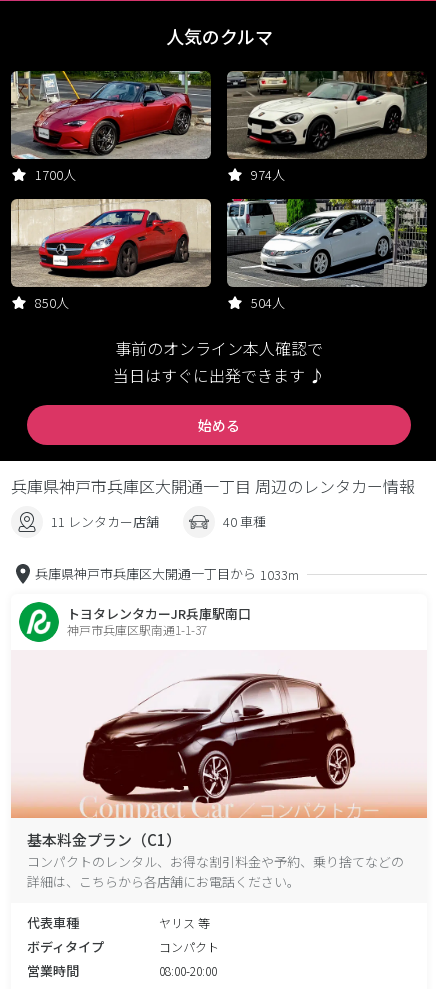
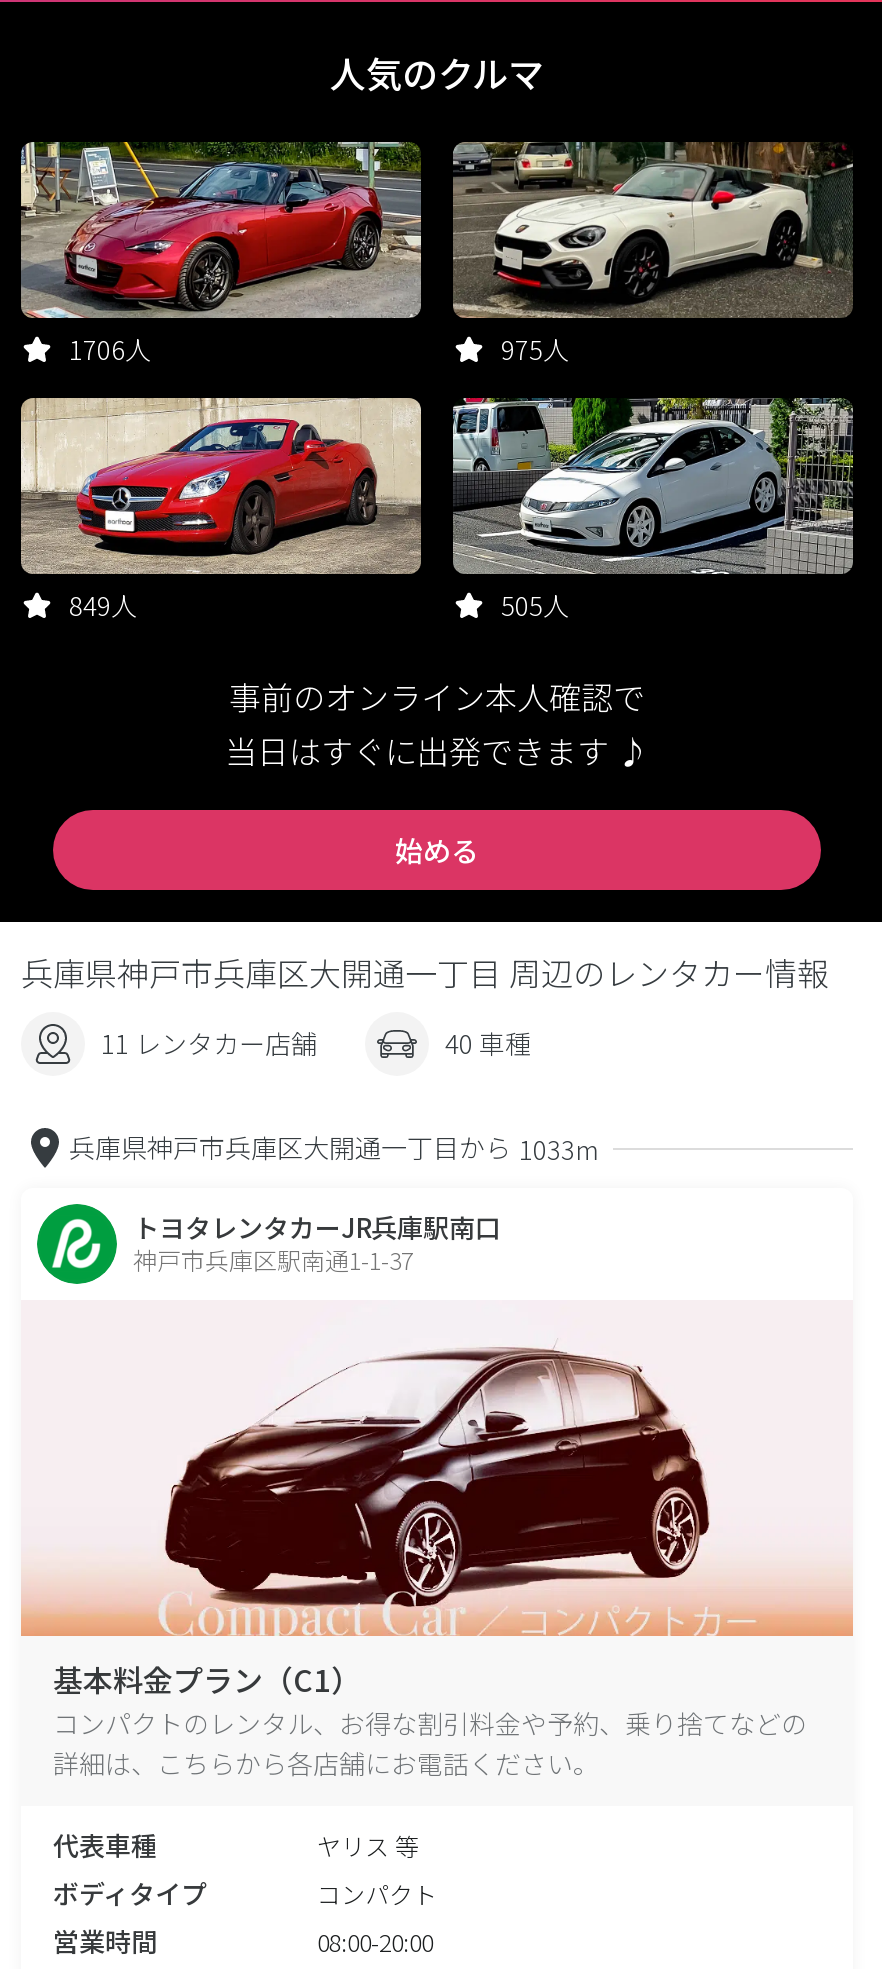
[35,165,76,184] 1700人 -> [69,330,151,368] 1706人
[251,165,285,184] 974人 -> [501,330,569,368] 975人
[35,293,69,312] 850人 -> [69,586,137,624] 849人
[251,293,285,312] 504人 -> [501,586,569,624] 505人

